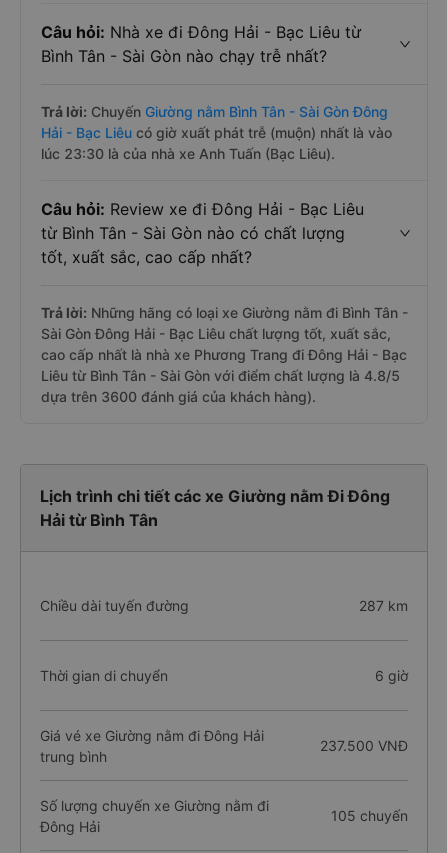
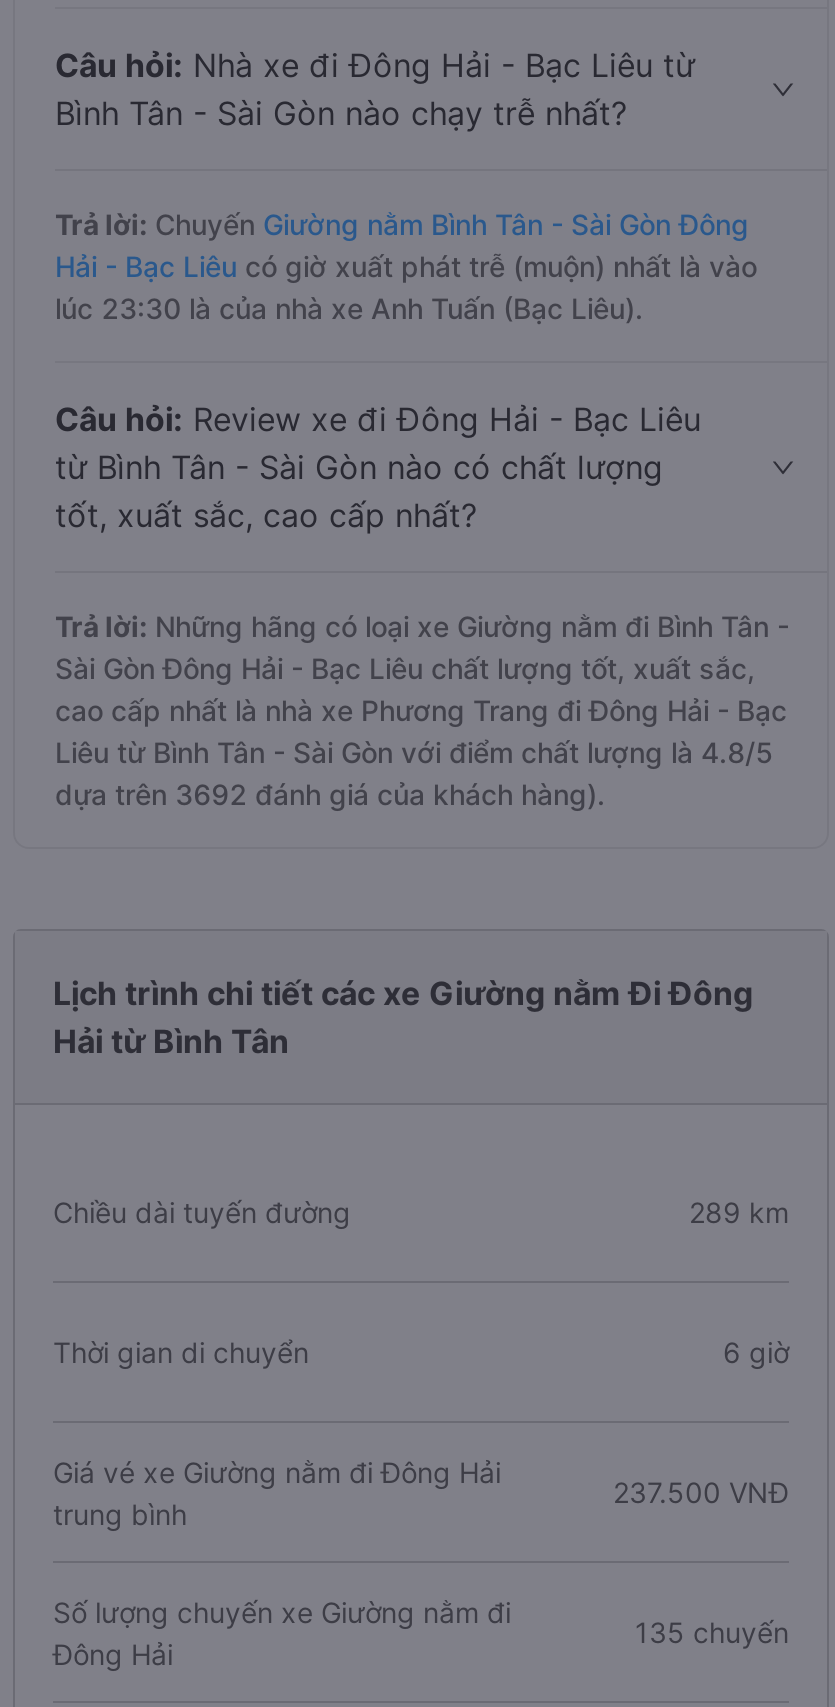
[41,388,316,405] dựa trên 3600 đánh giá của khách hàng). -> [55,777,605,811] dựa trên 3692 đánh giá của khách hàng).
[359,597,408,614] 287 km -> [689,1195,789,1229] 289 km
[331,807,408,824] 105 chuyến -> [635,1615,789,1649] 135 chuyến

